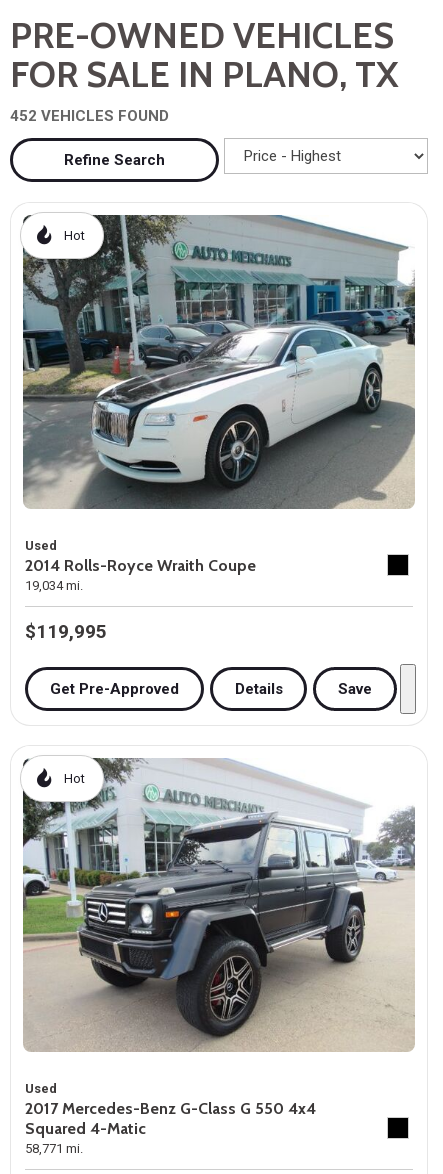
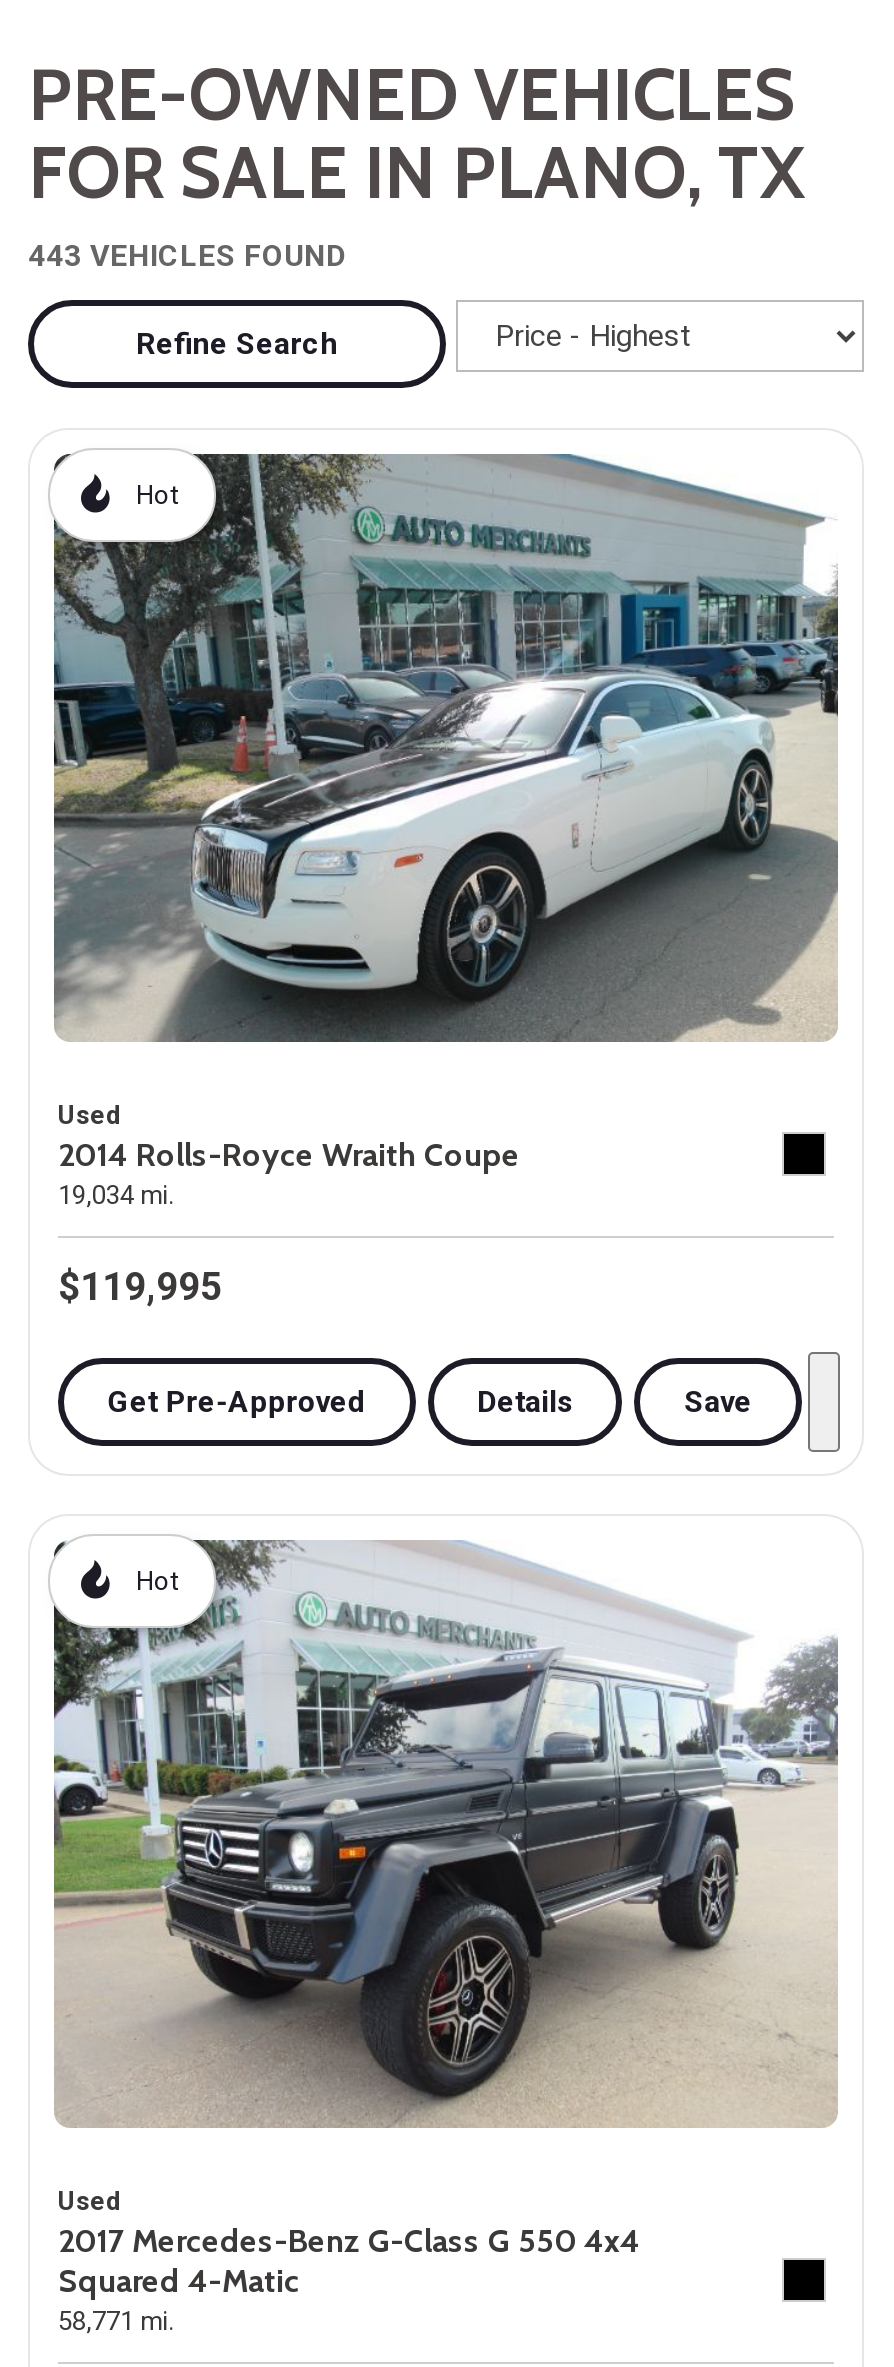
[10,107,169,125] 452 VEHICLES FOUND -> [28,238,346,274] 443 VEHICLES FOUND

